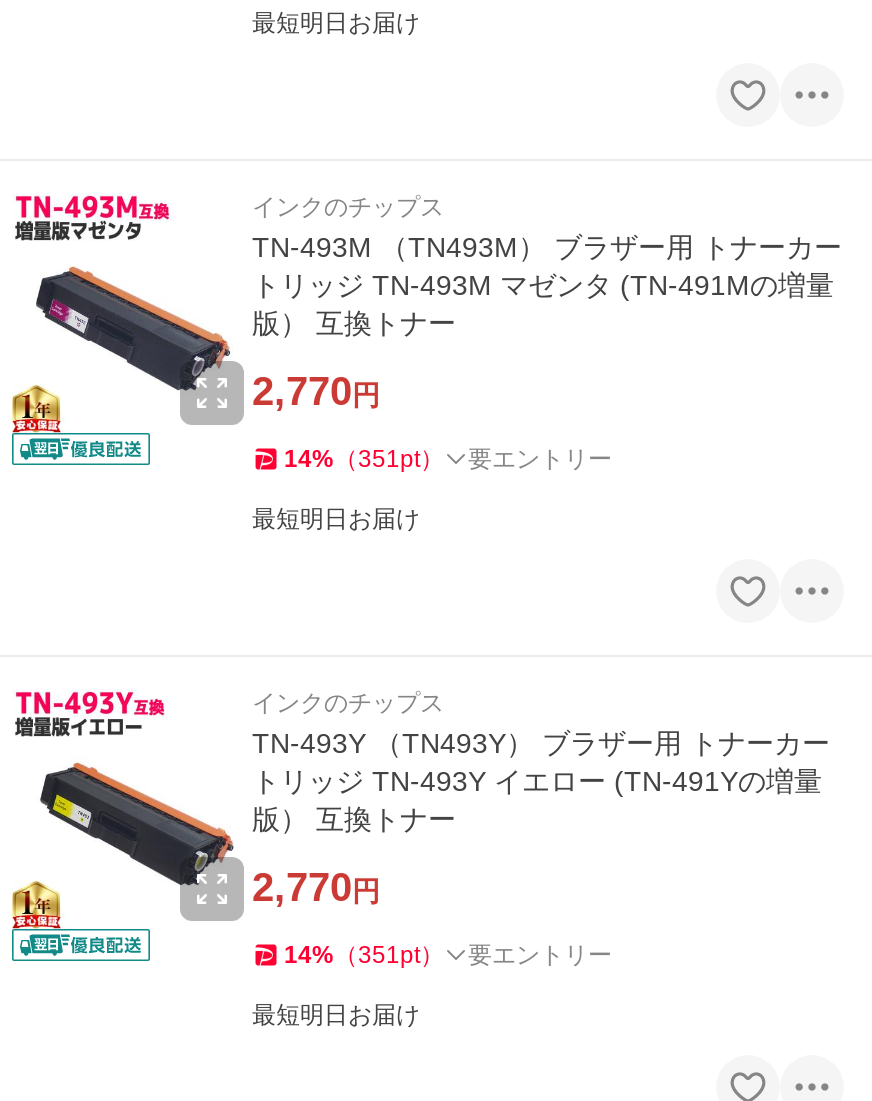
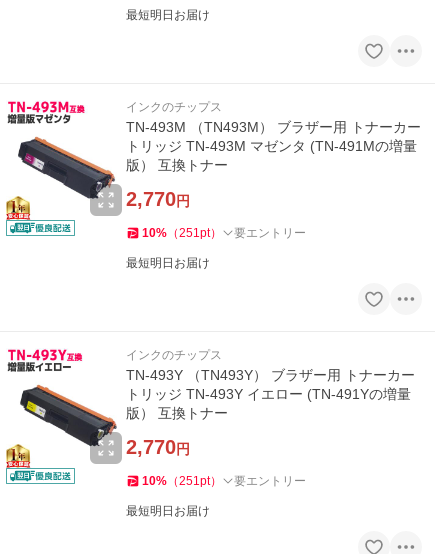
[284,445,612,473] 14%（351pt） 要エントリー -> [142,226,306,240] 10%（251pt） 要エントリー
[284,941,612,969] 14%（351pt） 要エントリー -> [142,474,306,488] 10%（251pt） 要エントリー

